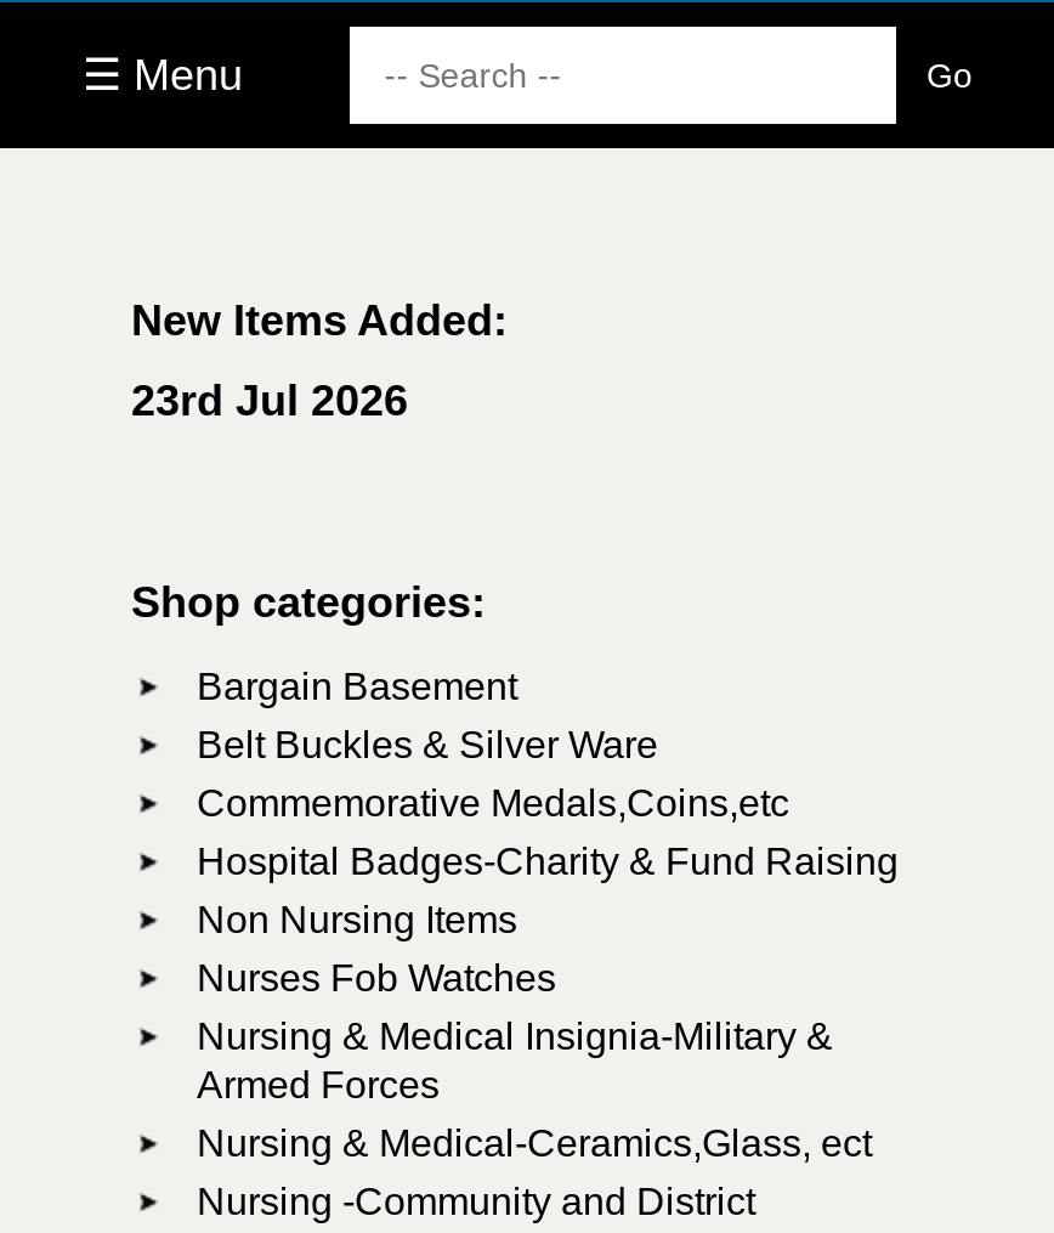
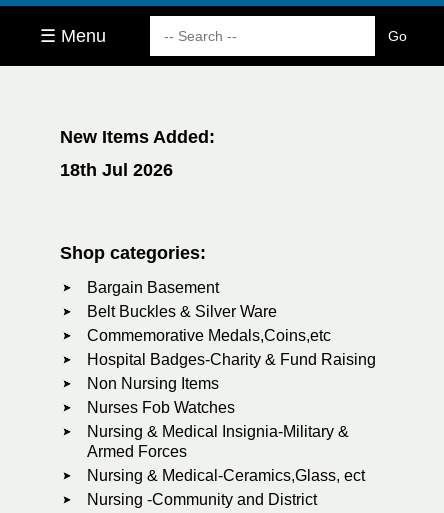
[131,377,408,425] 23rd Jul 2026 -> [60,160,173,180] 18th Jul 2026

